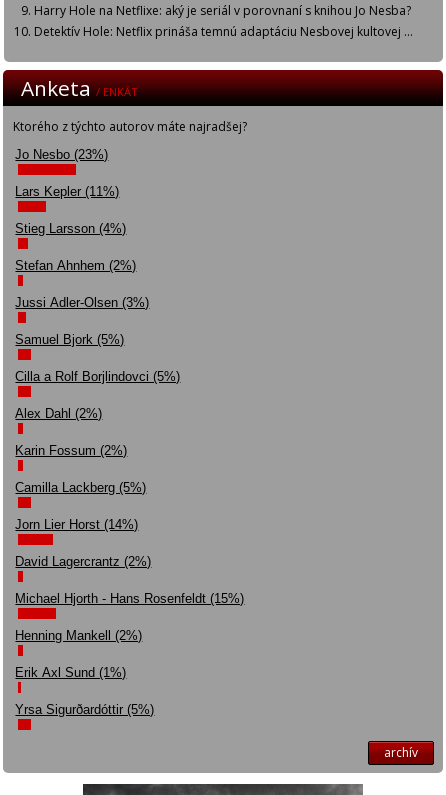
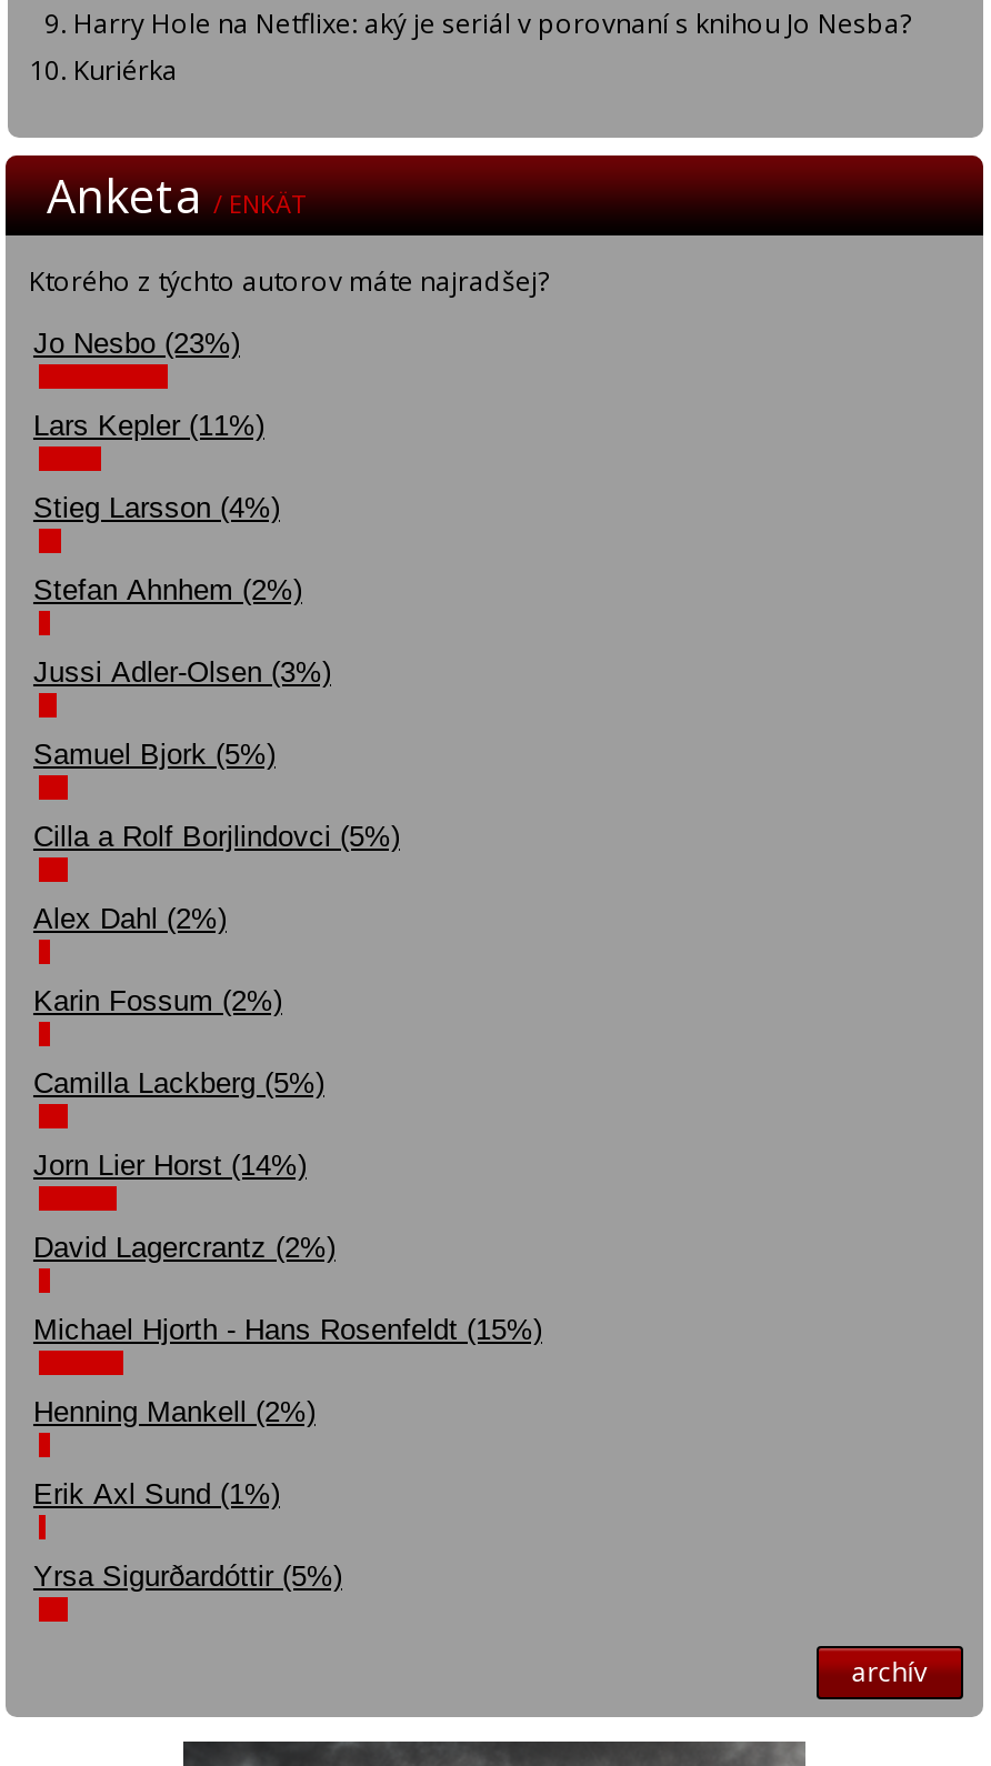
[33,23,412,40] Detektív Hole: Netflix prináša temnú adaptáciu Nesbovej kultovej ... -> [73,52,178,89] Kuriérka

